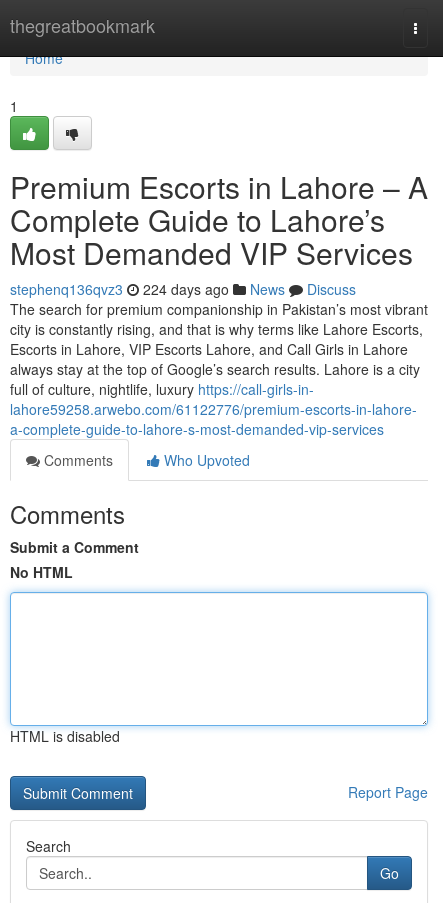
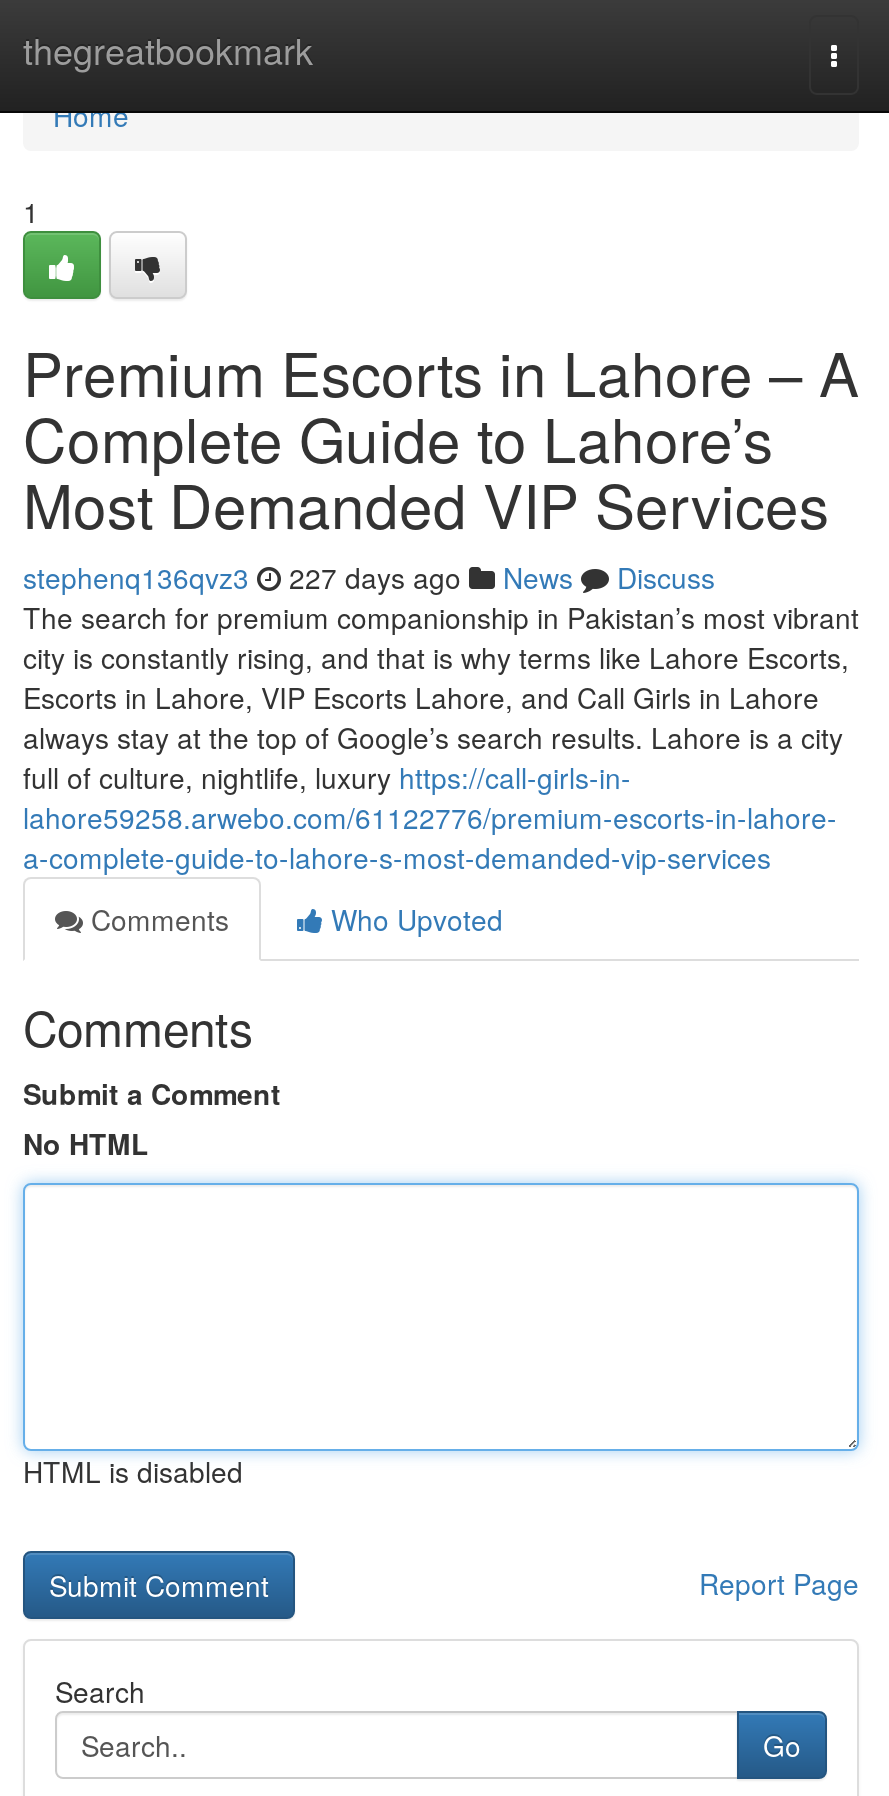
[10,279,356,299] stephenq136qvz3 224 days ago News Discuss -> [23,557,715,597] stephenq136qvz3 227 days ago News Discuss

